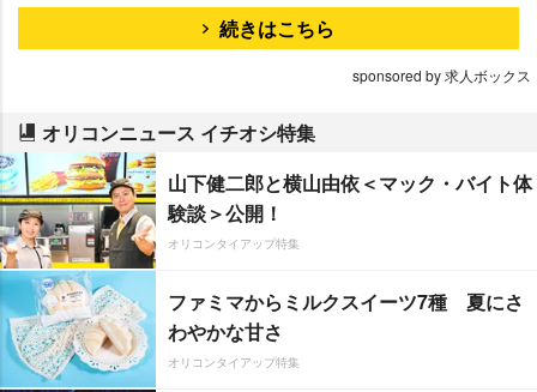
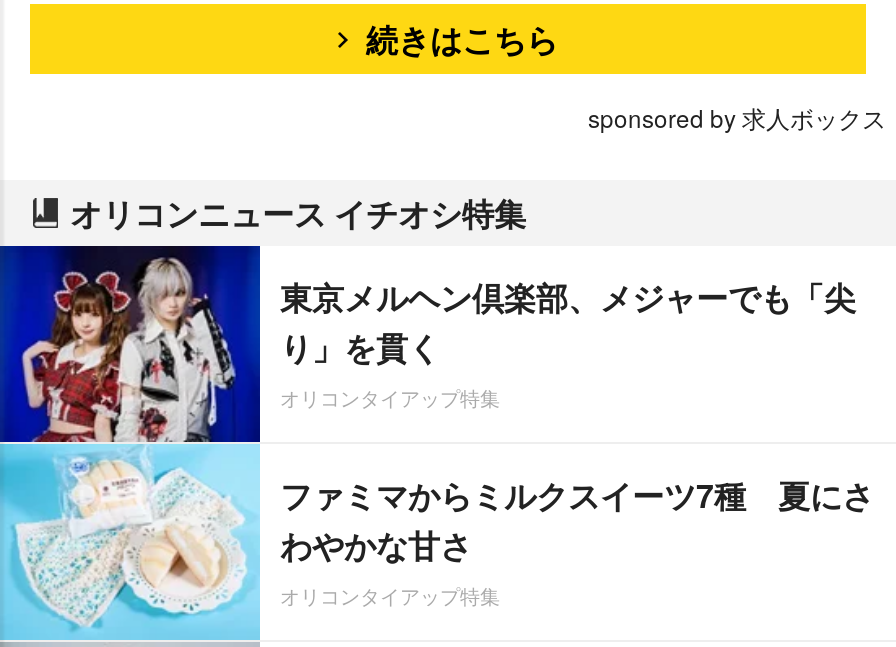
[4,151,532,271] [image] | 山下健二郎と横山由依＜マック・バイト体 | 験談＞公開！ -> [6,243,856,445] [image] | 東京メルヘン倶楽部、メジャーでも「尖 | り」を貫く

